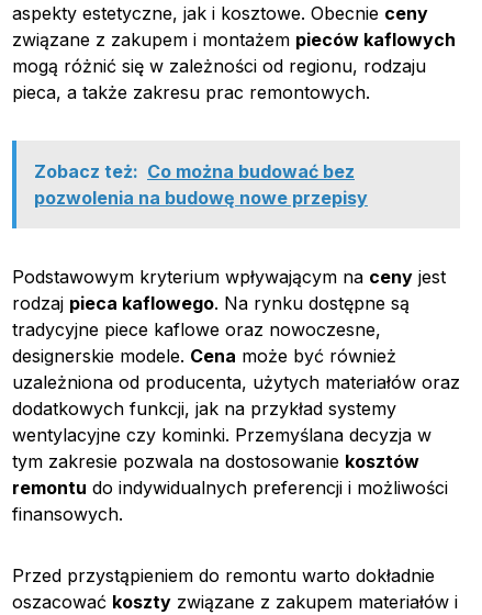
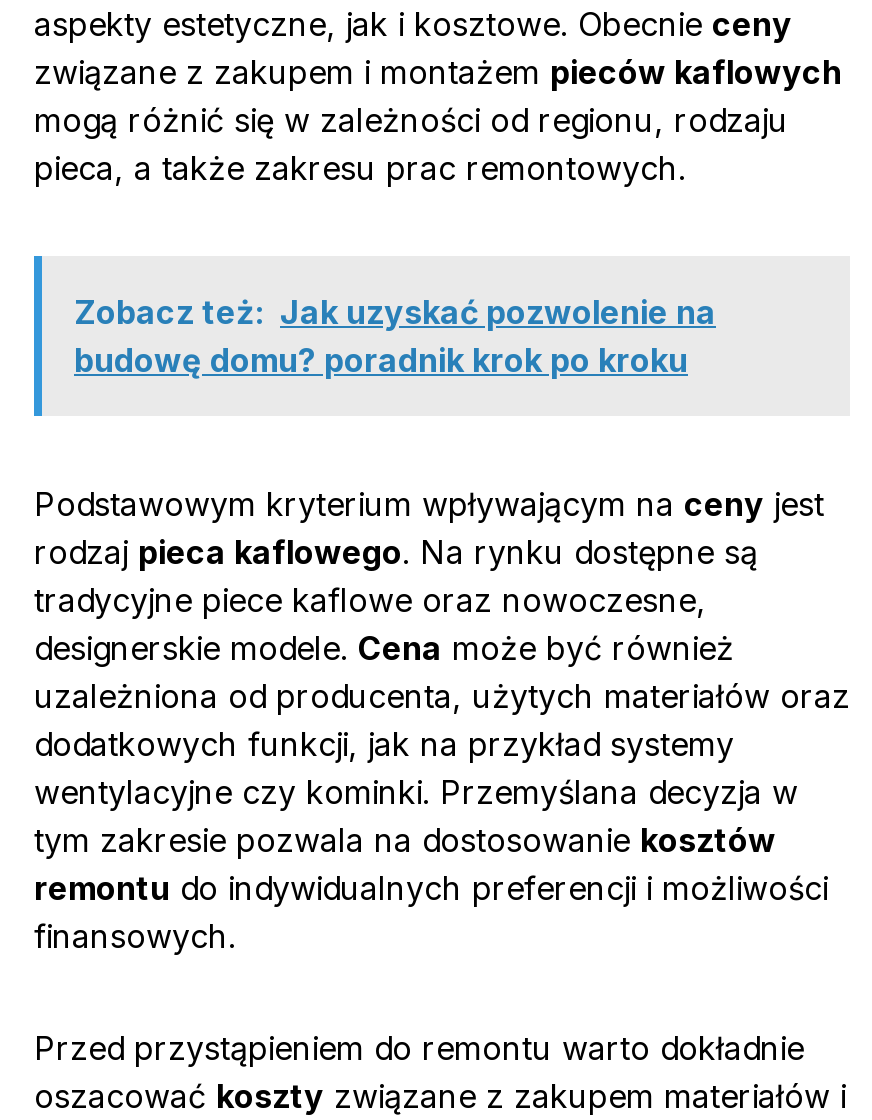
[34,160,368,208] Zobacz też: Co można budować bez | pozwolenia na budowę nowe przepisy -> [74,291,716,379] Zobacz też: Jak uzyskać pozwolenie na | budowę domu? poradnik krok po kroku

